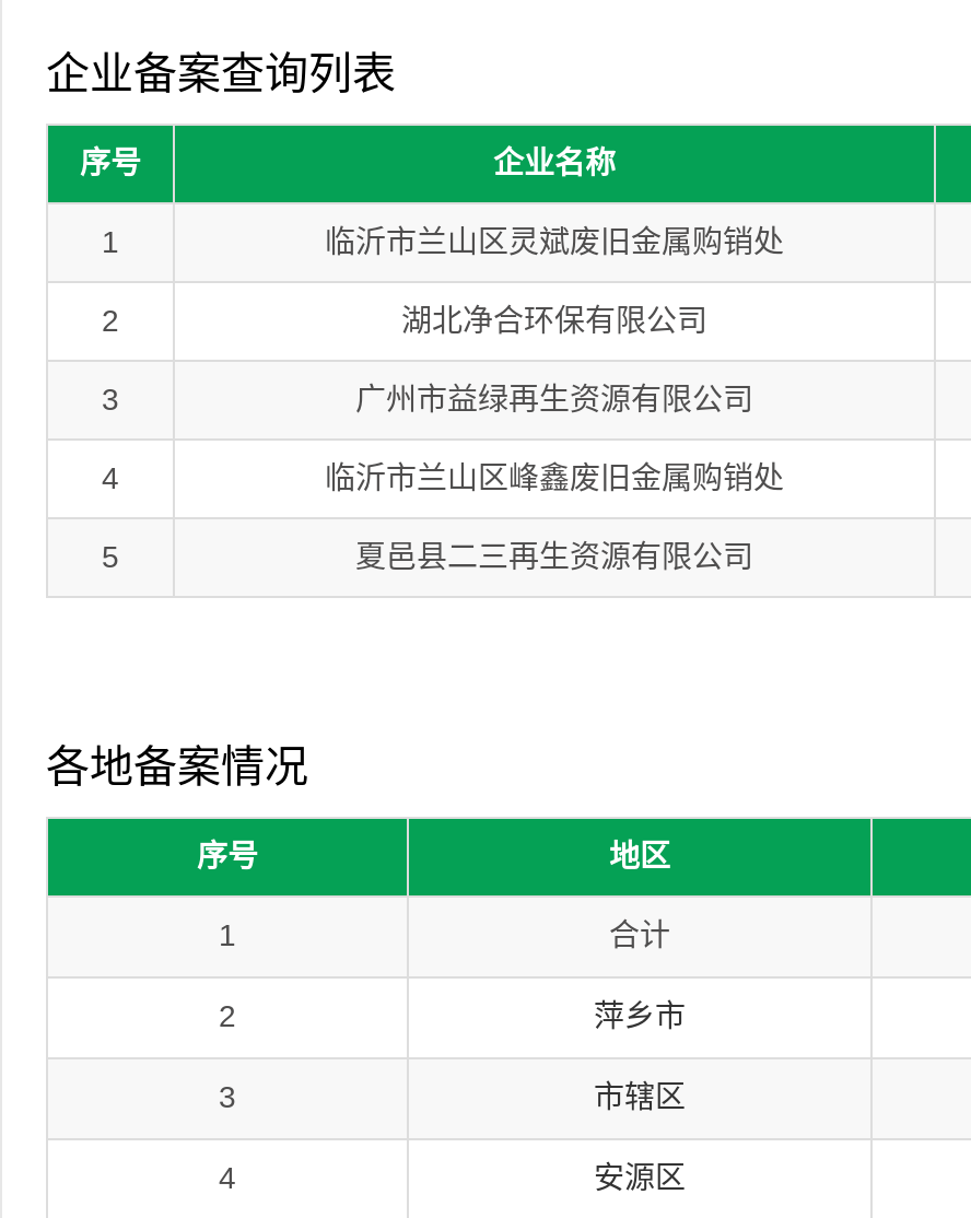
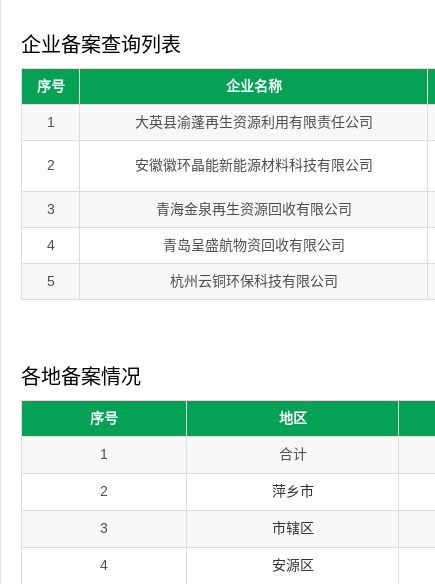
[325,224,784,259] 临沂市兰山区灵斌废旧金属购销处 -> [134,114,372,130] 大英县渝蓬再生资源利用有限责任公司
[401,303,707,338] 湖北净合环保有限公司 -> [134,157,372,173] 安徽徽环晶能新能源材料科技有限公司
[355,382,753,417] 广州市益绿再生资源有限公司 -> [155,201,351,217] 青海金泉再生资源回收有限公司
[325,460,784,495] 临沂市兰山区峰鑫废旧金属购销处 -> [162,237,344,253] 青岛呈盛航物资回收有限公司
[355,539,753,574] 夏邑县二三再生资源有限公司 -> [169,273,337,289] 杭州云铜环保科技有限公司

